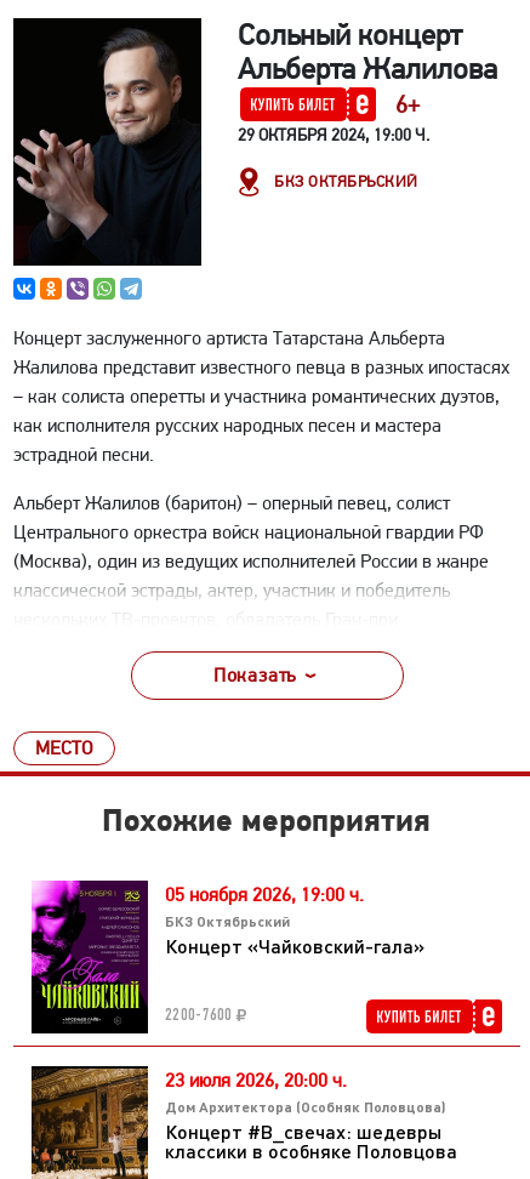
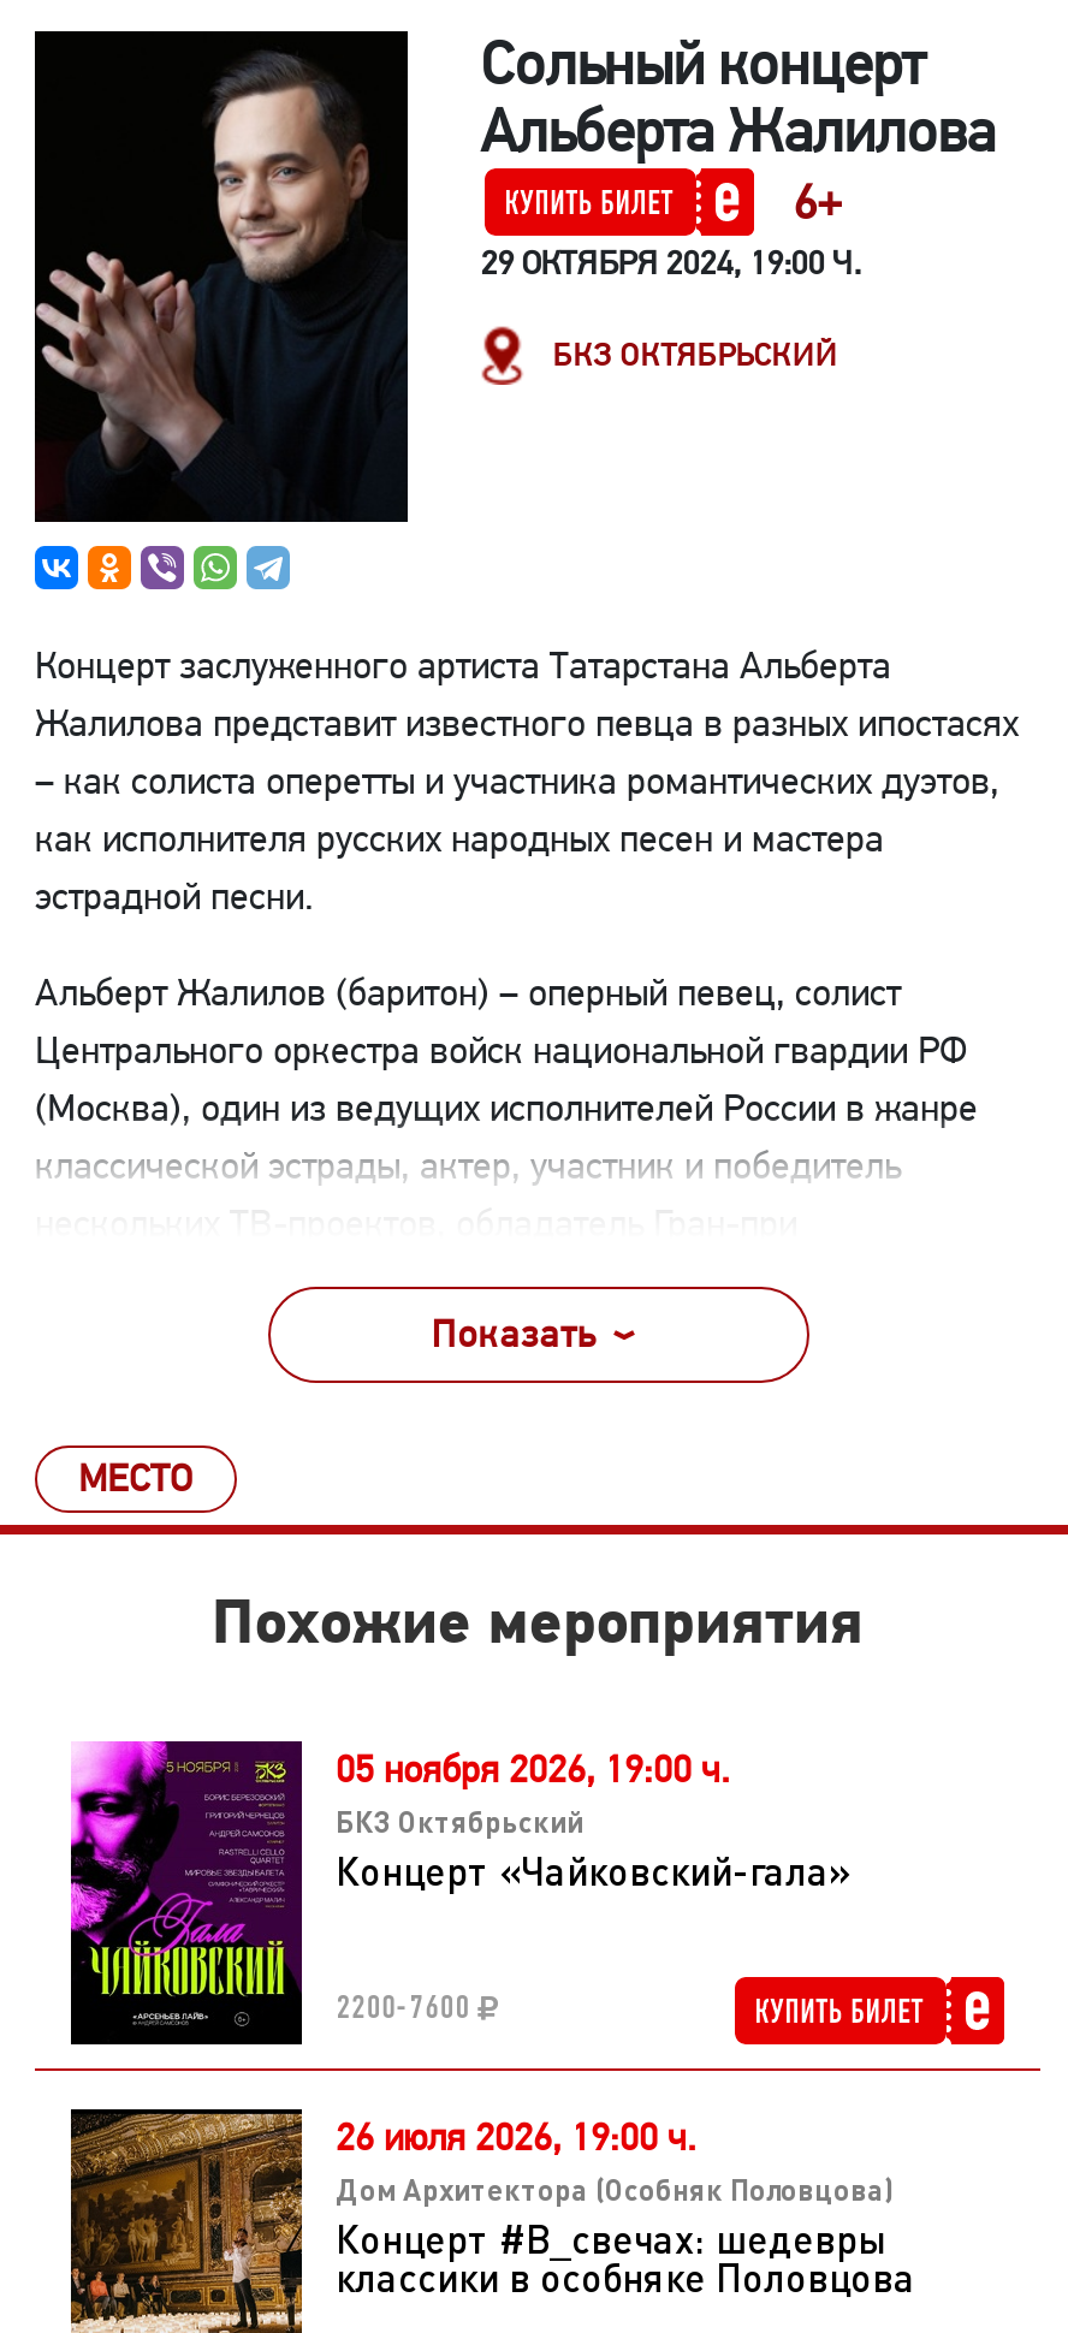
[165,1069,347,1092] 23 июля 2026, 20:00 ч. -> [336,2115,696,2161] 26 июля 2026, 19:00 ч.

